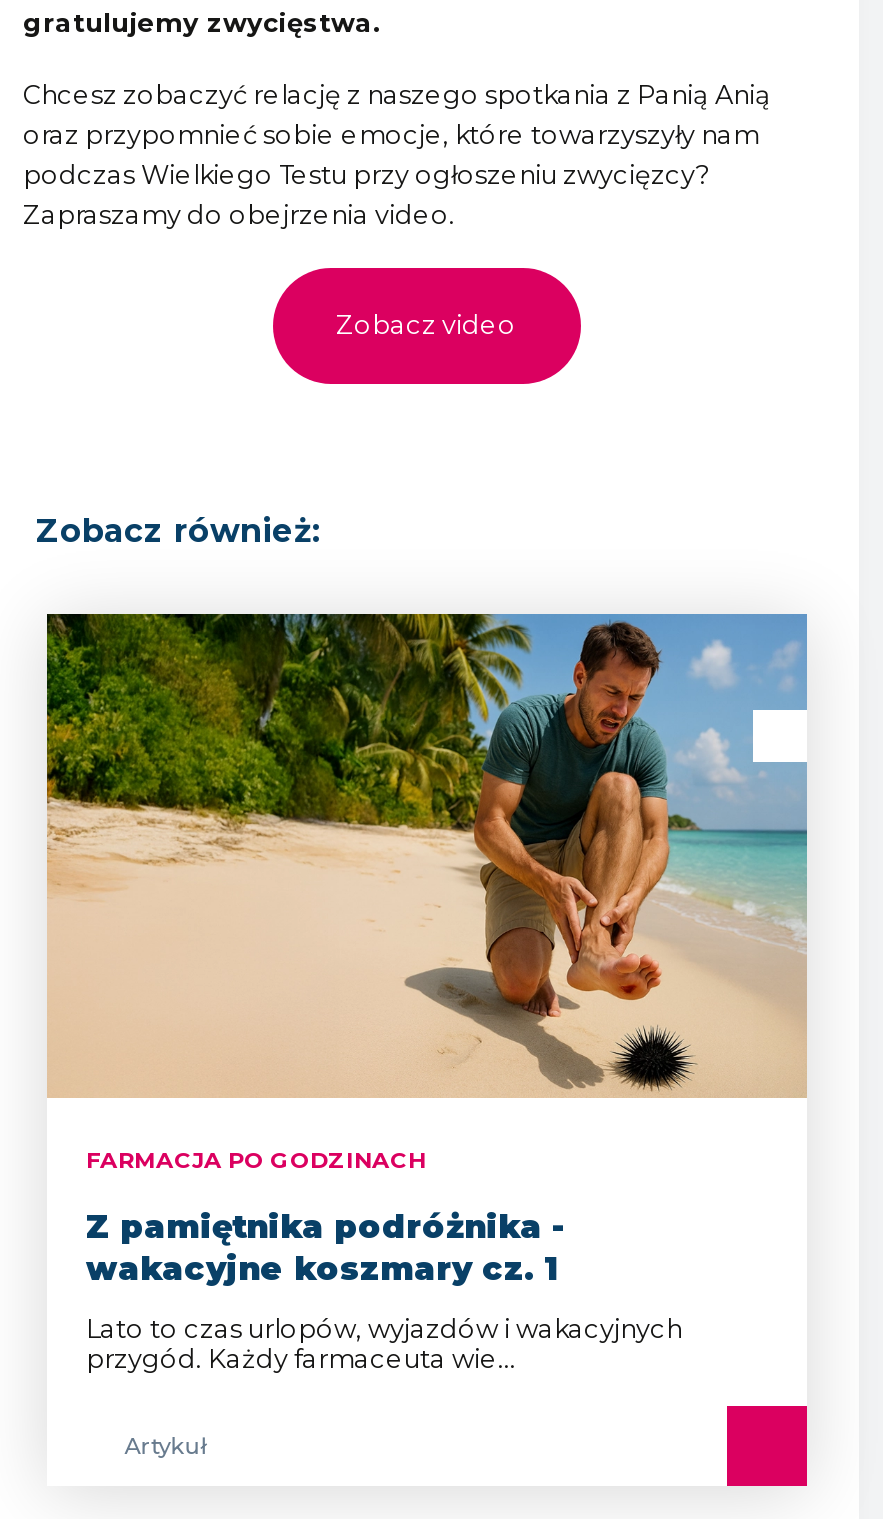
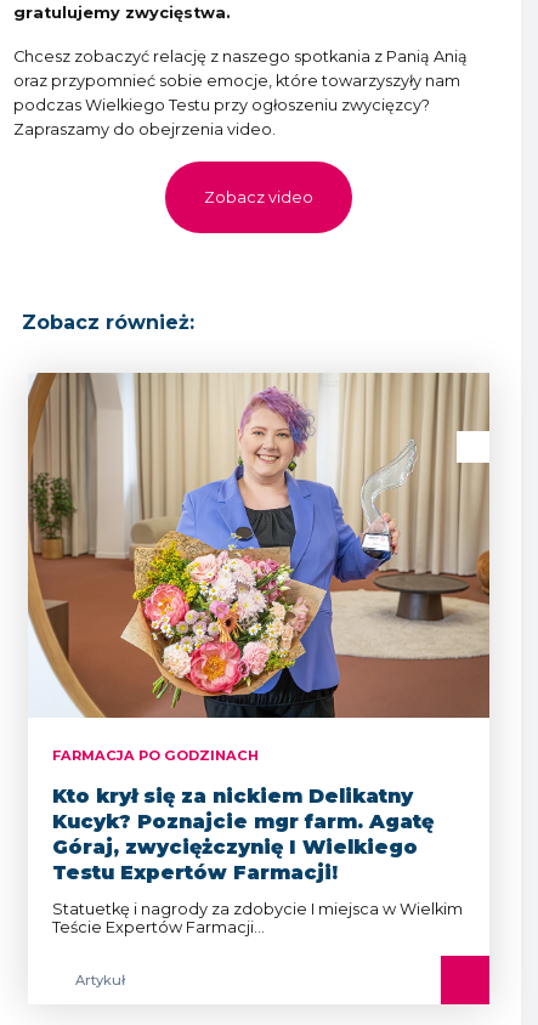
[45,612,809,1098] [image] -> [27,372,491,719] [image]
[86,1207,566,1287] Z pamiętnika podróżnika - | wakacyjne koszmary cz. 1 -> [52,785,433,884] Kto krył się za nickiem Delikatny | Kucyk? Poznajcie mgr farm. Agatę | Góraj, zwyciężczynię I Wielkiego | Testu Expertów Farmacji!
[86,1313,682,1373] Lato to czas urlopów, wyjazdów i wakacyjnych | przygód. Każdy farmaceuta wie... -> [52,900,462,936] Statuetkę i nagrody za zdobycie I miejsca w Wielkim | Teście Expertów Farmacji...

